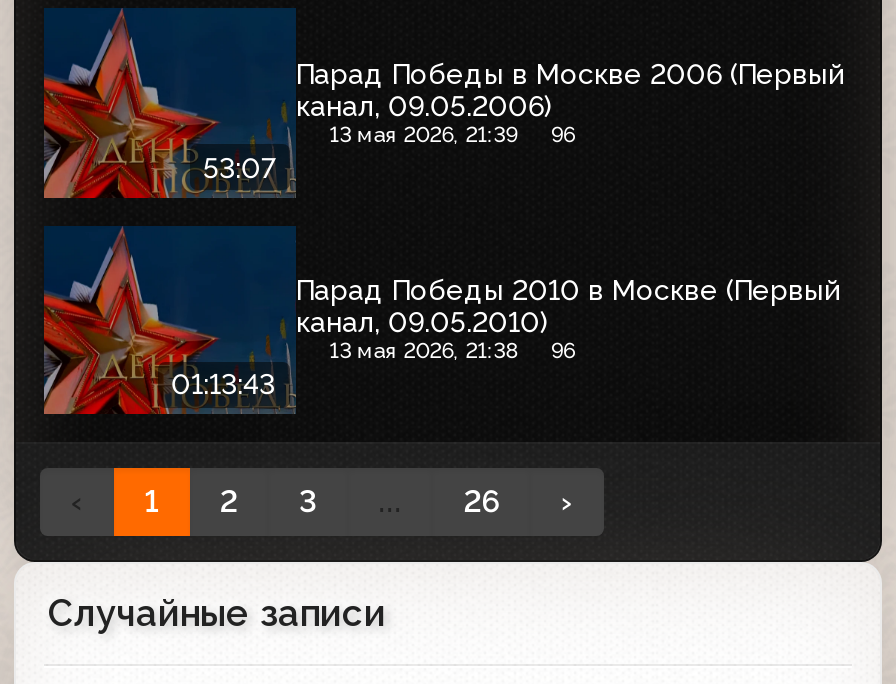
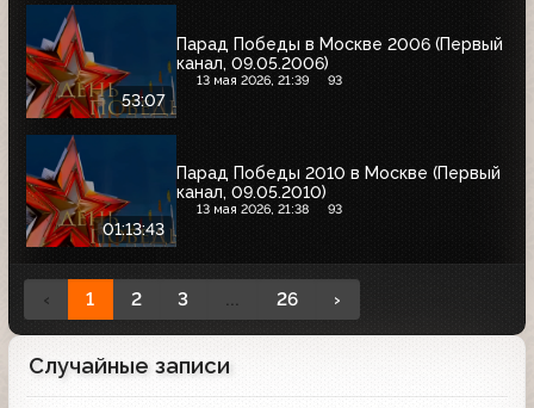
[329,122,575,148] 13 мая 2026, 21:39 96 -> [196,73,343,88] 13 мая 2026, 21:39 93
[329,338,575,364] 13 мая 2026, 21:38 96 -> [196,202,343,217] 13 мая 2026, 21:38 93

